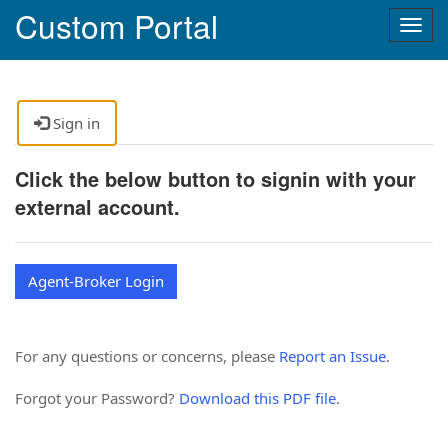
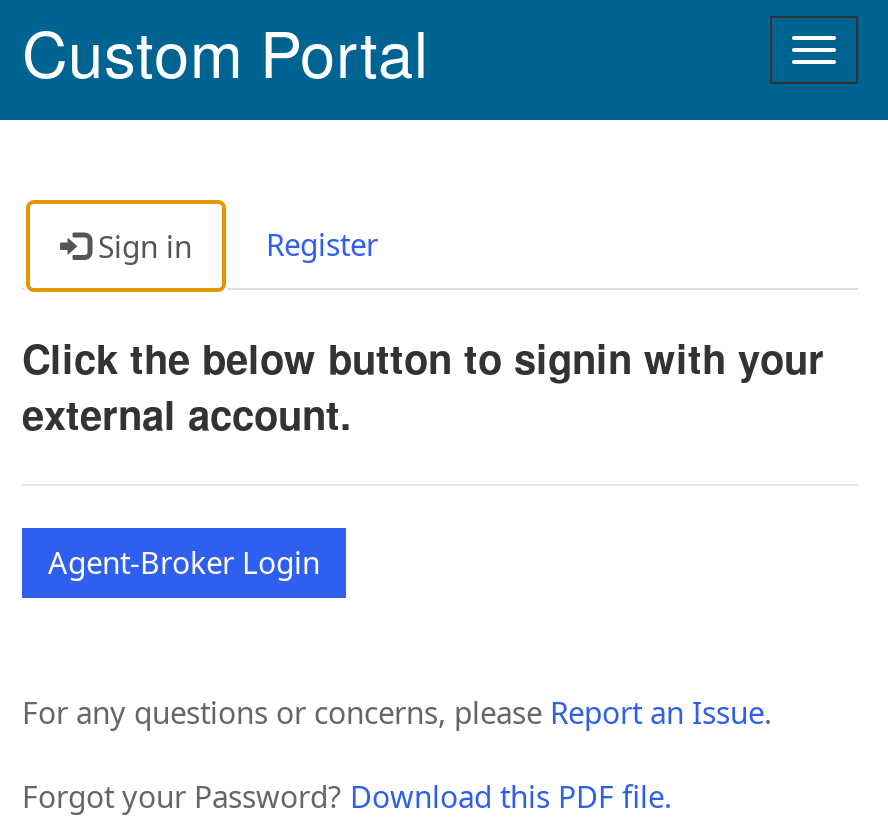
none -> [266,224,378,264] Register

